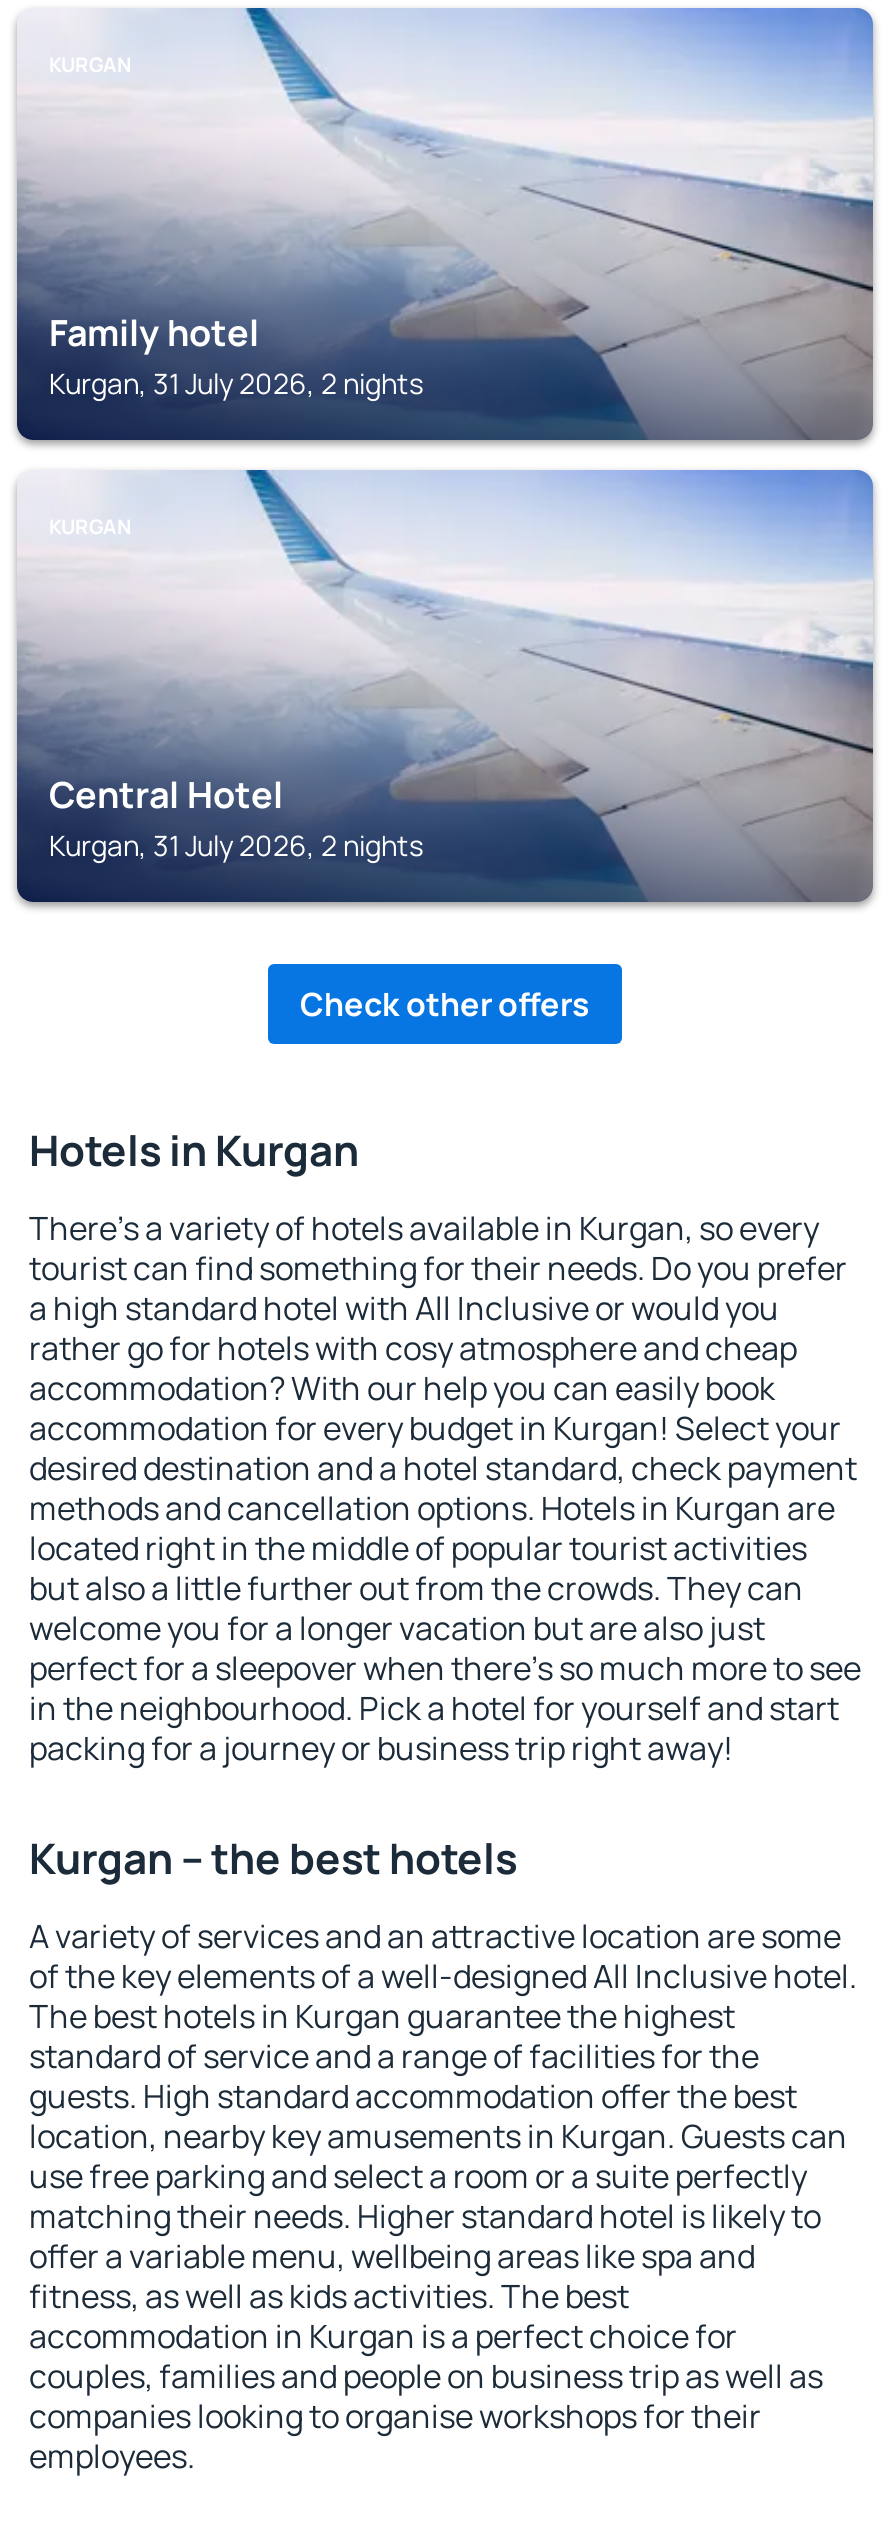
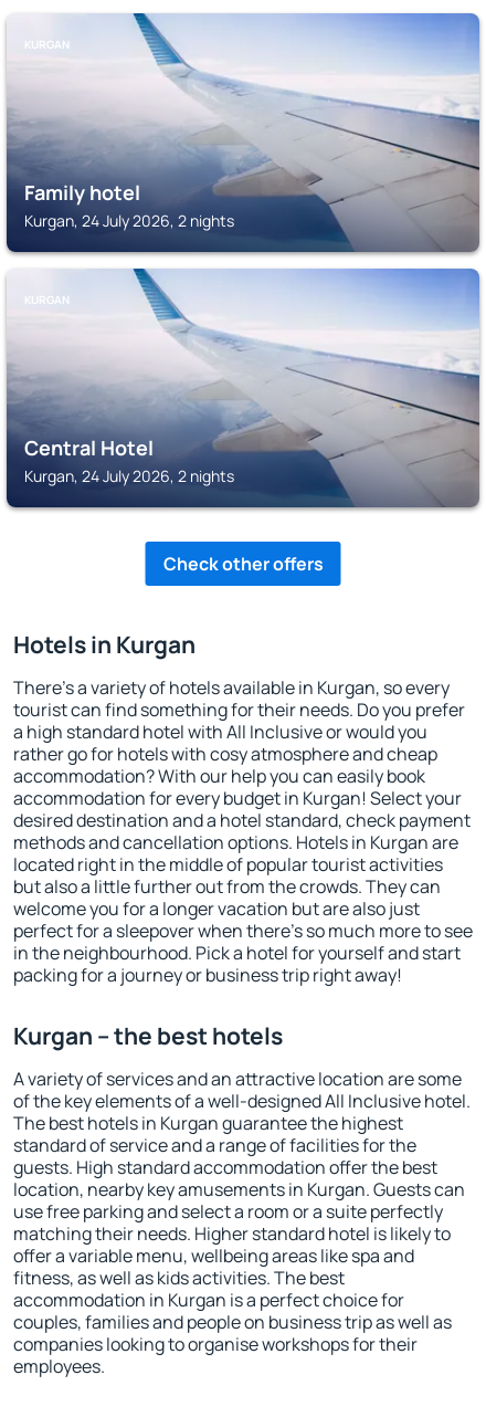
[49,364,423,402] Kurgan, 31 July 2026, 2 nights -> [24,210,234,231] Kurgan, 24 July 2026, 2 nights
[49,826,423,864] Kurgan, 31 July 2026, 2 nights -> [24,465,234,486] Kurgan, 24 July 2026, 2 nights

